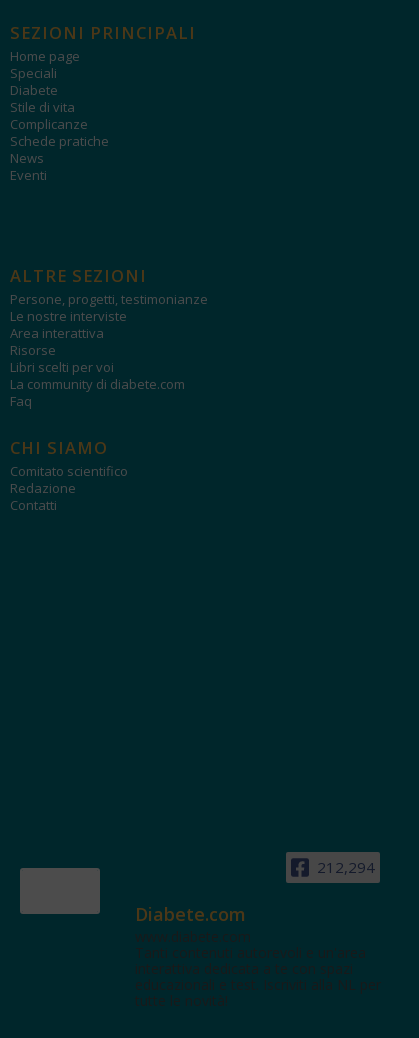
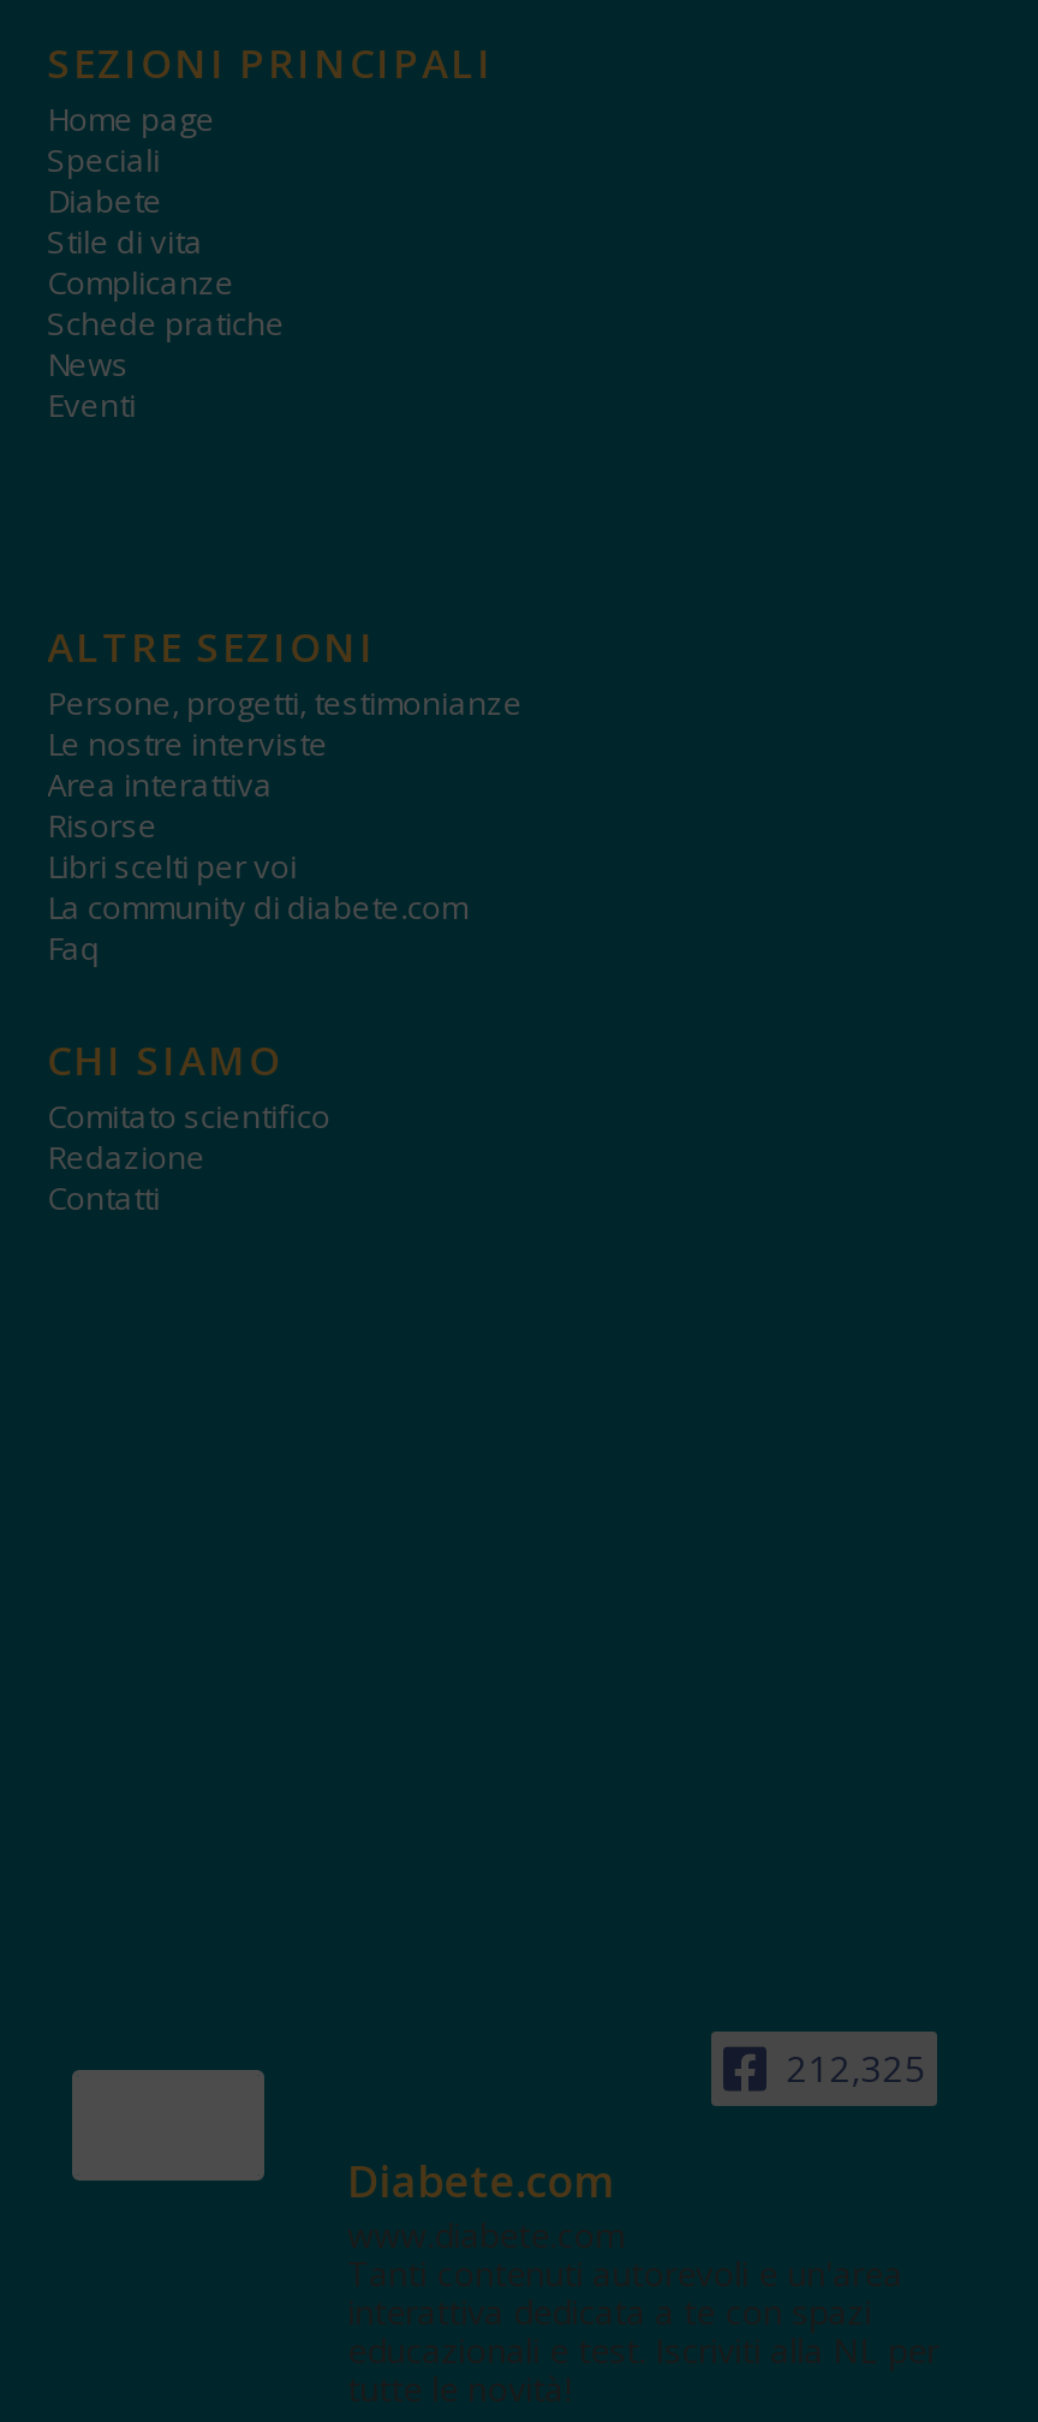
[317,857,375,877] 212,294 -> [787,2044,926,2092] 212,325

